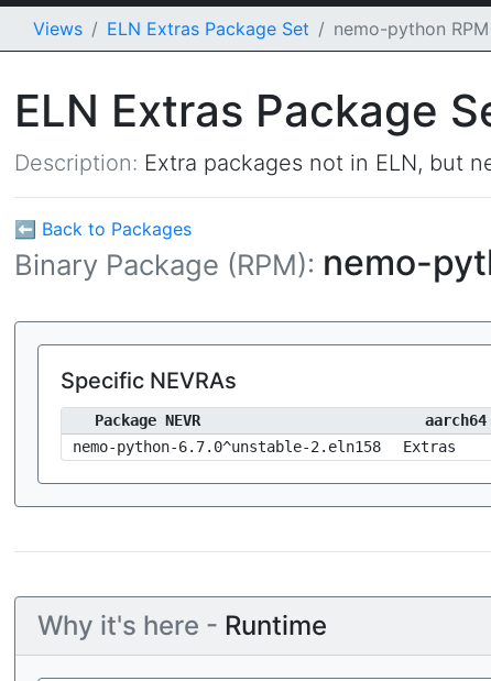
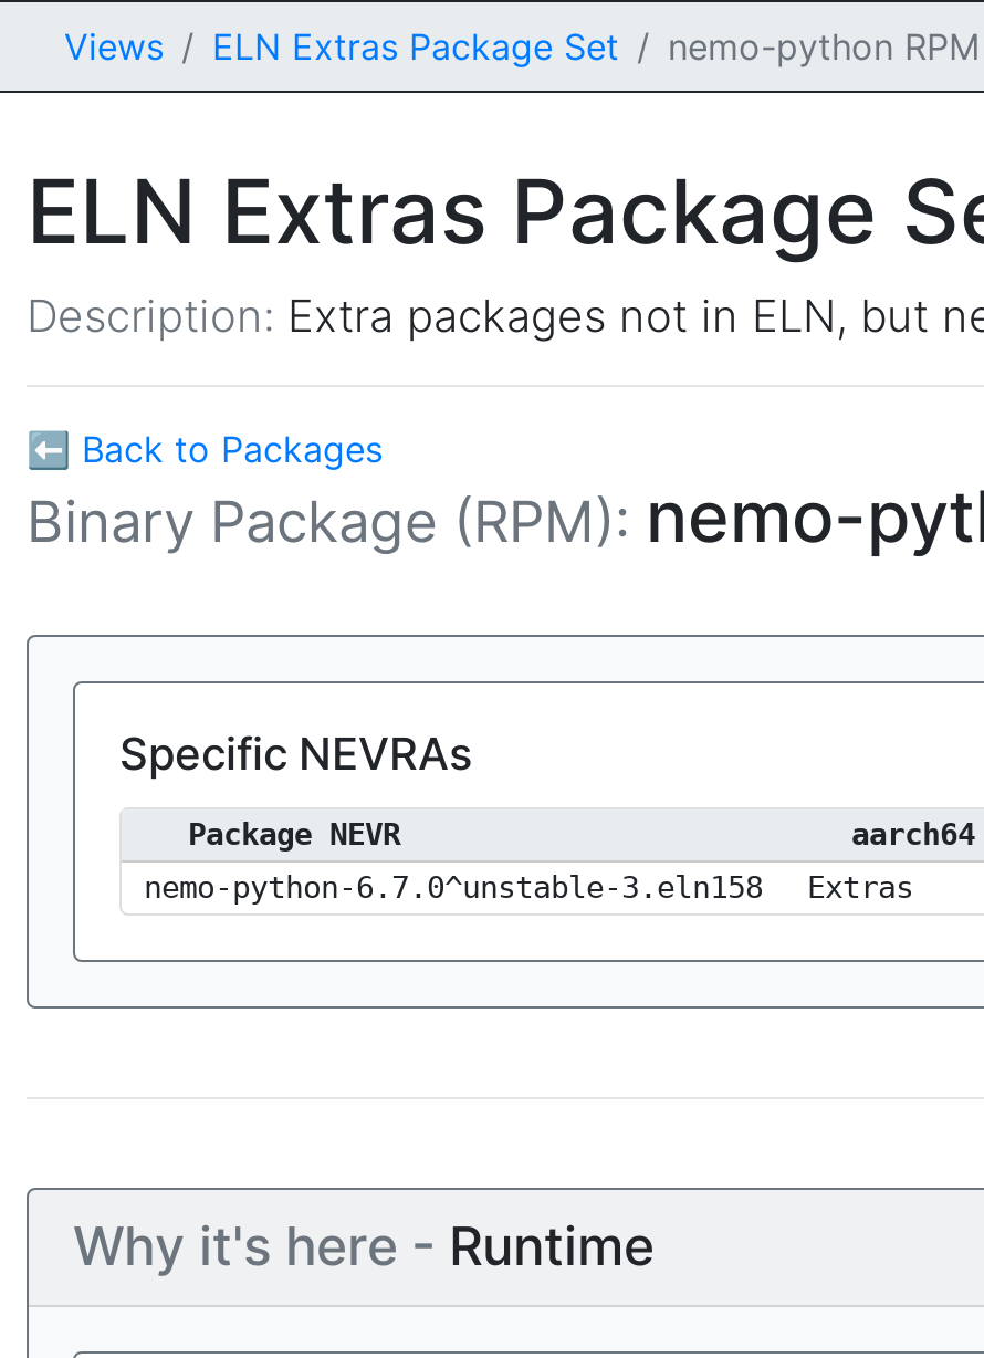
[73,438,381,455] nemo-python-6.7.0^unstable-2.eln158 -> [144,869,763,905] nemo-python-6.7.0^unstable-3.eln158

